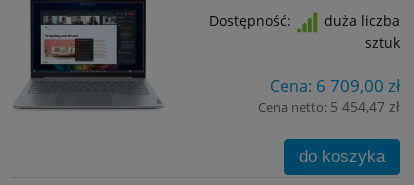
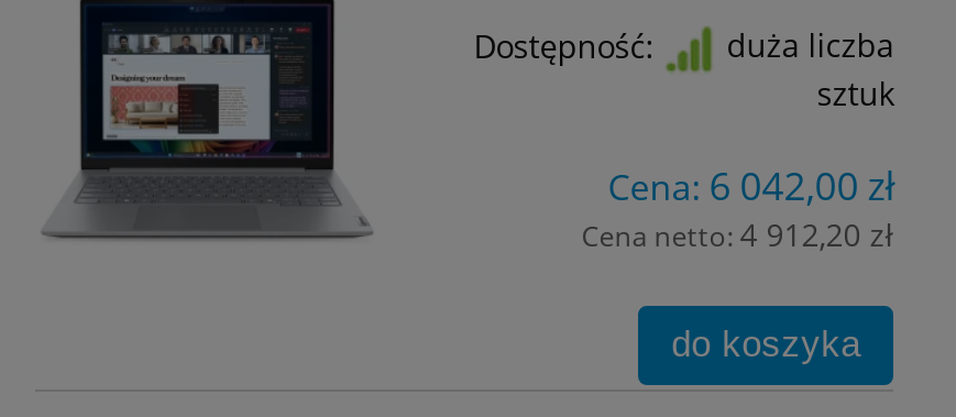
[270,72,400,96] Cena: 6 709,00 zł -> [608,160,894,212] Cena: 6 042,00 zł
[258,97,400,116] Cena netto: 5 454,47 zł -> [581,213,894,255] Cena netto: 4 912,20 zł

